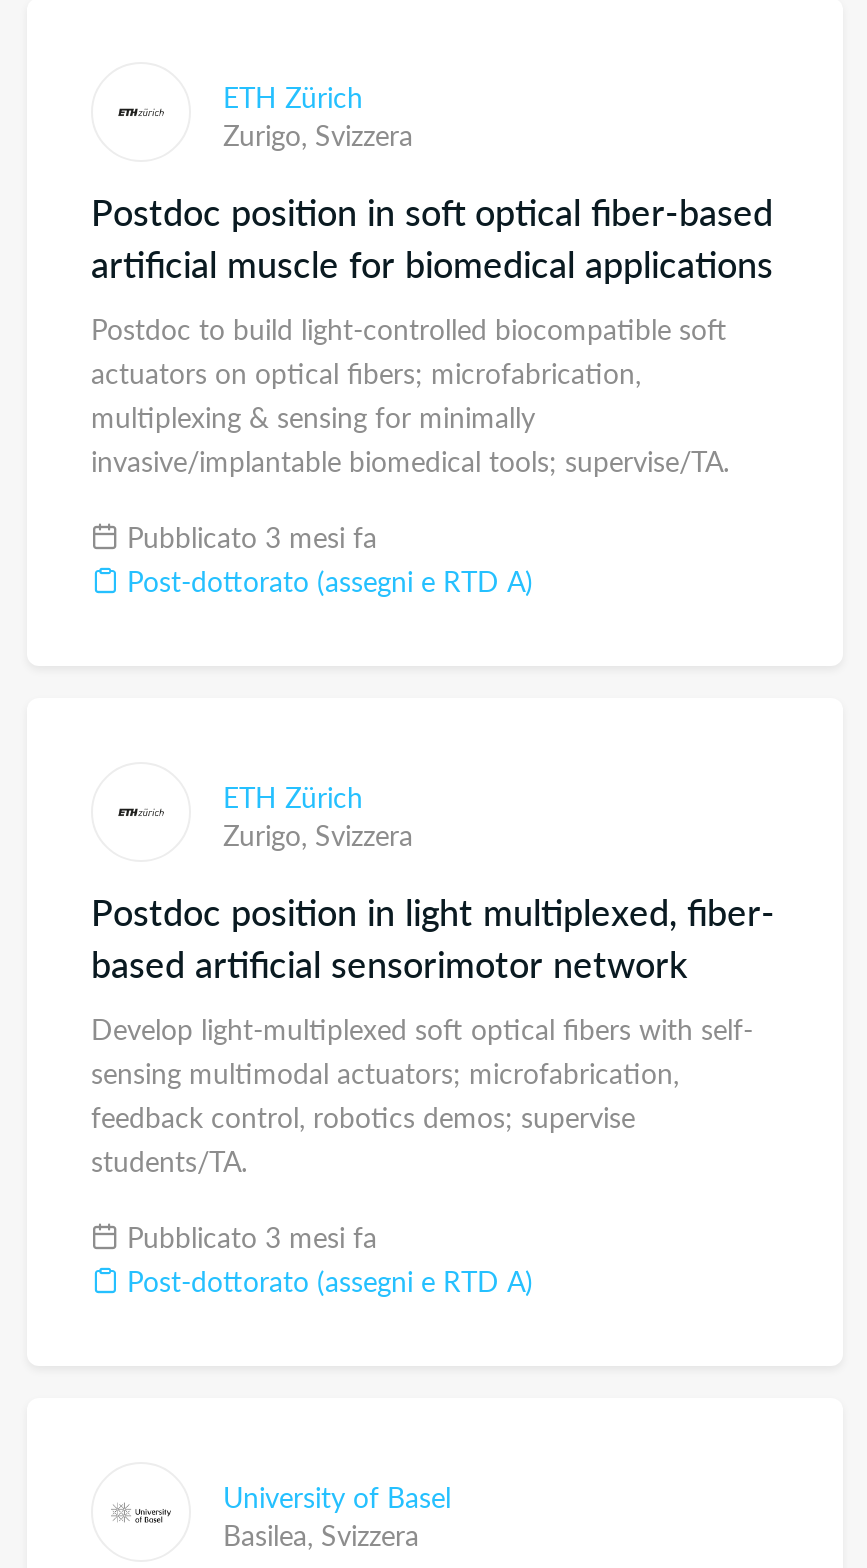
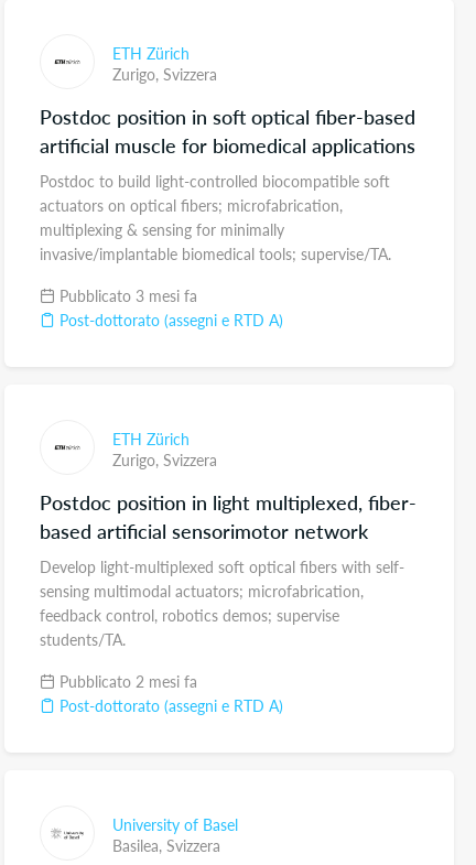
[119,1216,377,1256] Pubblicato 3 mesi fa -> [55,670,197,692] Pubblicato 2 mesi fa

